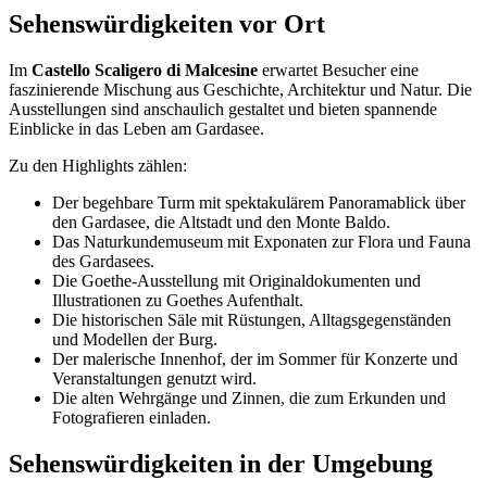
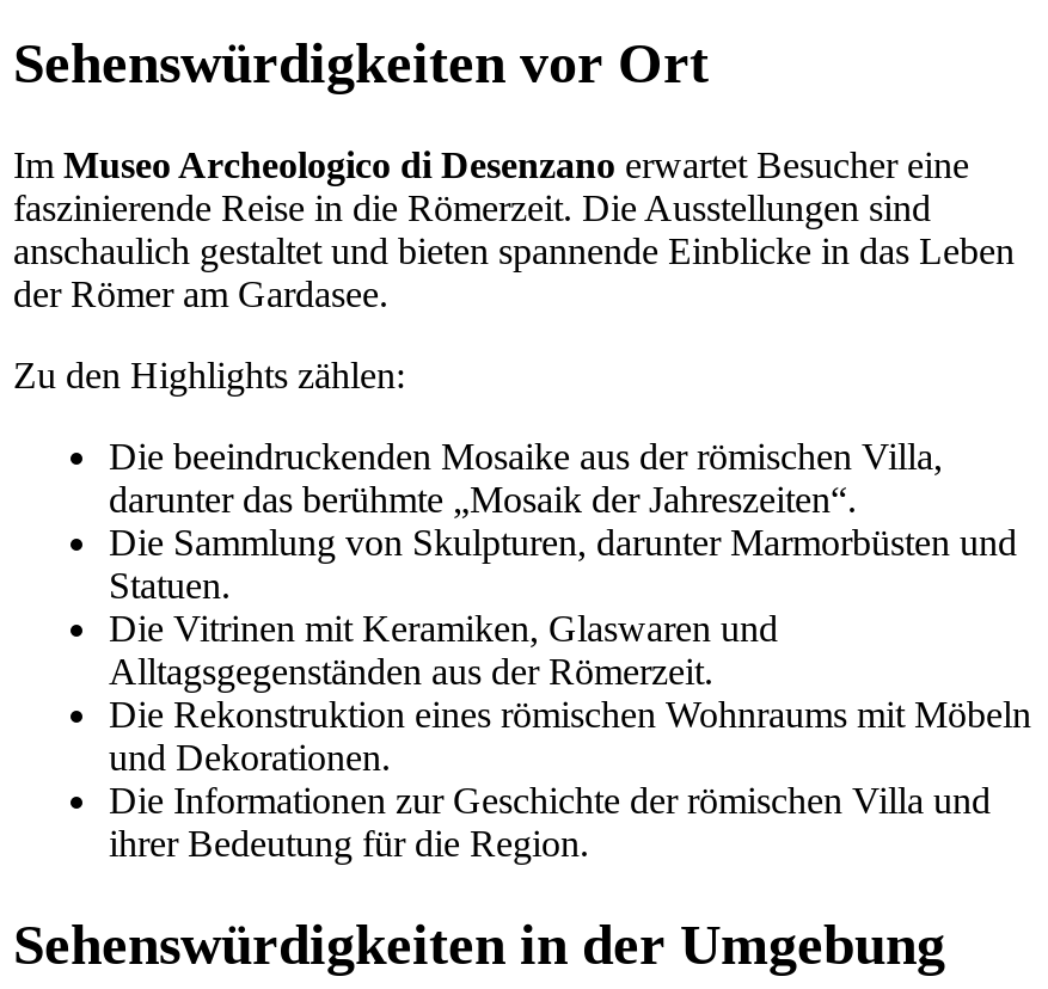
[9,61,472,138] Im Castello Scaligero di Malcesine erwartet Besucher eine | faszinierende Mischung aus Geschichte, Architektur und Natur. Die | Ausstellungen sind anschaulich gestaltet und bieten spannende | Einblicke in das Leben am Gardasee. -> [13,145,1015,315] Im Museo Archeologico di Desenzano erwartet Besucher eine | faszinierende Reise in die Römerzeit. Die Ausstellungen sind | anschaulich gestaltet und bieten spannende Einblicke in das Leben | der Römer am Gardasee.
[52,194,471,427] Der begehbare Turm mit spektakulärem Panoramablick über | den Gardasee, die Altstadt und den Monte Baldo. | Das Naturkundemuseum mit Exponaten zur Flora und Fauna | des Gardasees. | Die Goethe-Ausstellung mit Originaldokumenten und | Illustrationen zu Goethes Aufenthalt. | Die historischen Säle mit Rüstungen, Alltagsgegenständen | und Modellen der Burg. | Der malerische Innenhof, der im Sommer für Konzerte und | Veranstaltungen genutzt wird. | Die alten Wehrgänge und Zinnen, die zum Erkunden und | Fotografieren einladen. -> [109,436,1031,864] Die beeindruckenden Mosaike aus der römischen Villa, | darunter das berühmte „Mosaik der Jahreszeiten“. | Die Sammlung von Skulpturen, darunter Marmorbüsten und | Statuen. | Die Vitrinen mit Keramiken, Glaswaren und | Alltagsgegenständen aus der Römerzeit. | Die Rekonstruktion eines römischen Wohnraums mit Möbeln | und Dekorationen. | Die Informationen zur Geschichte der römischen Villa und | ihrer Bedeutung für die Region.

